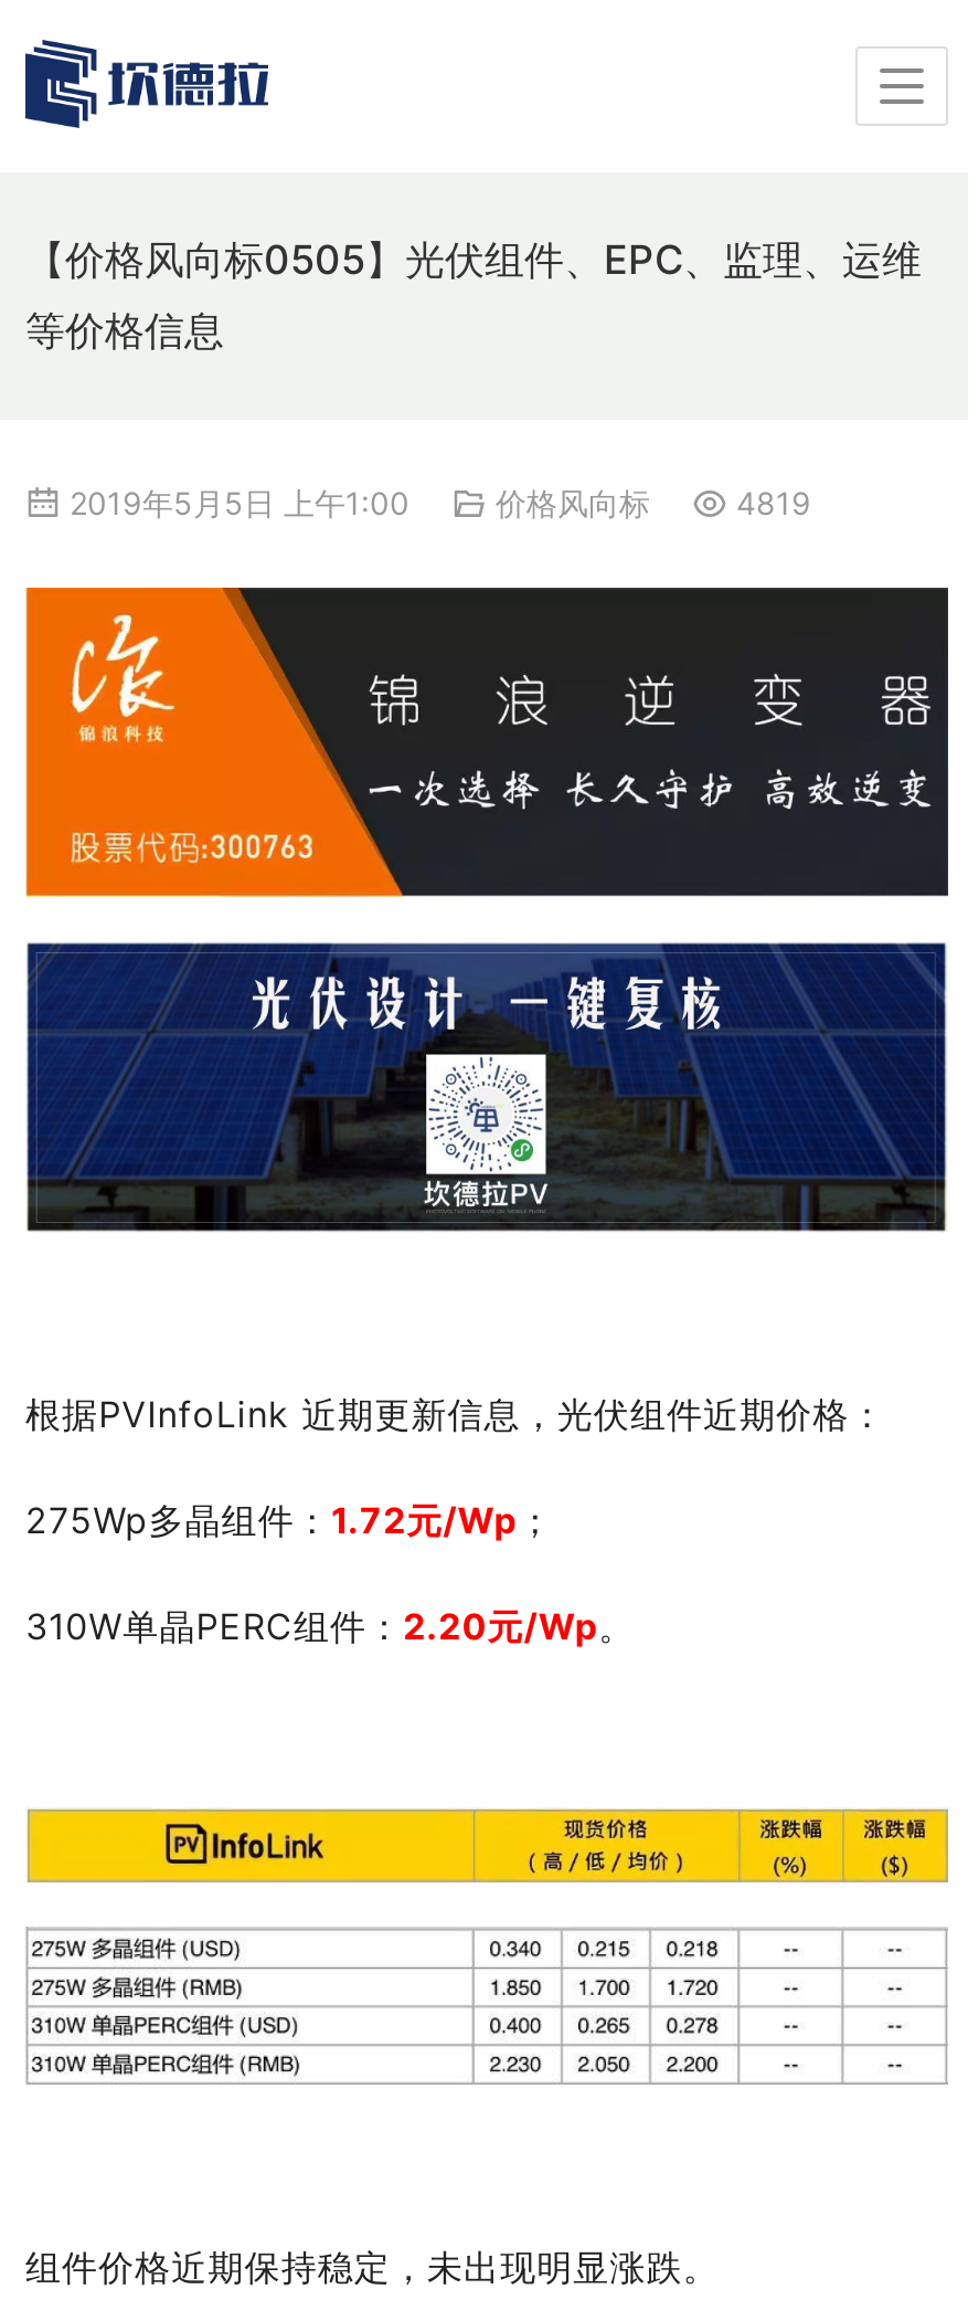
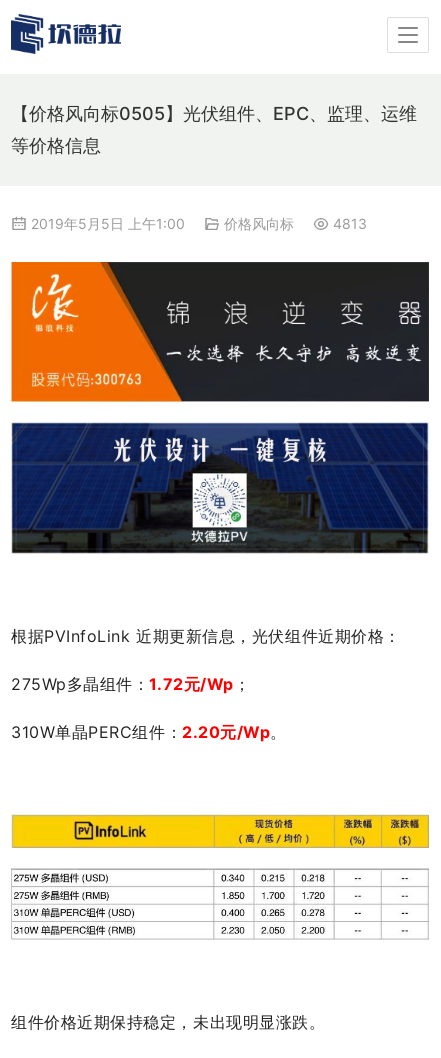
[727,484,811,521] 4819 -> [329,215,367,232] 4813

